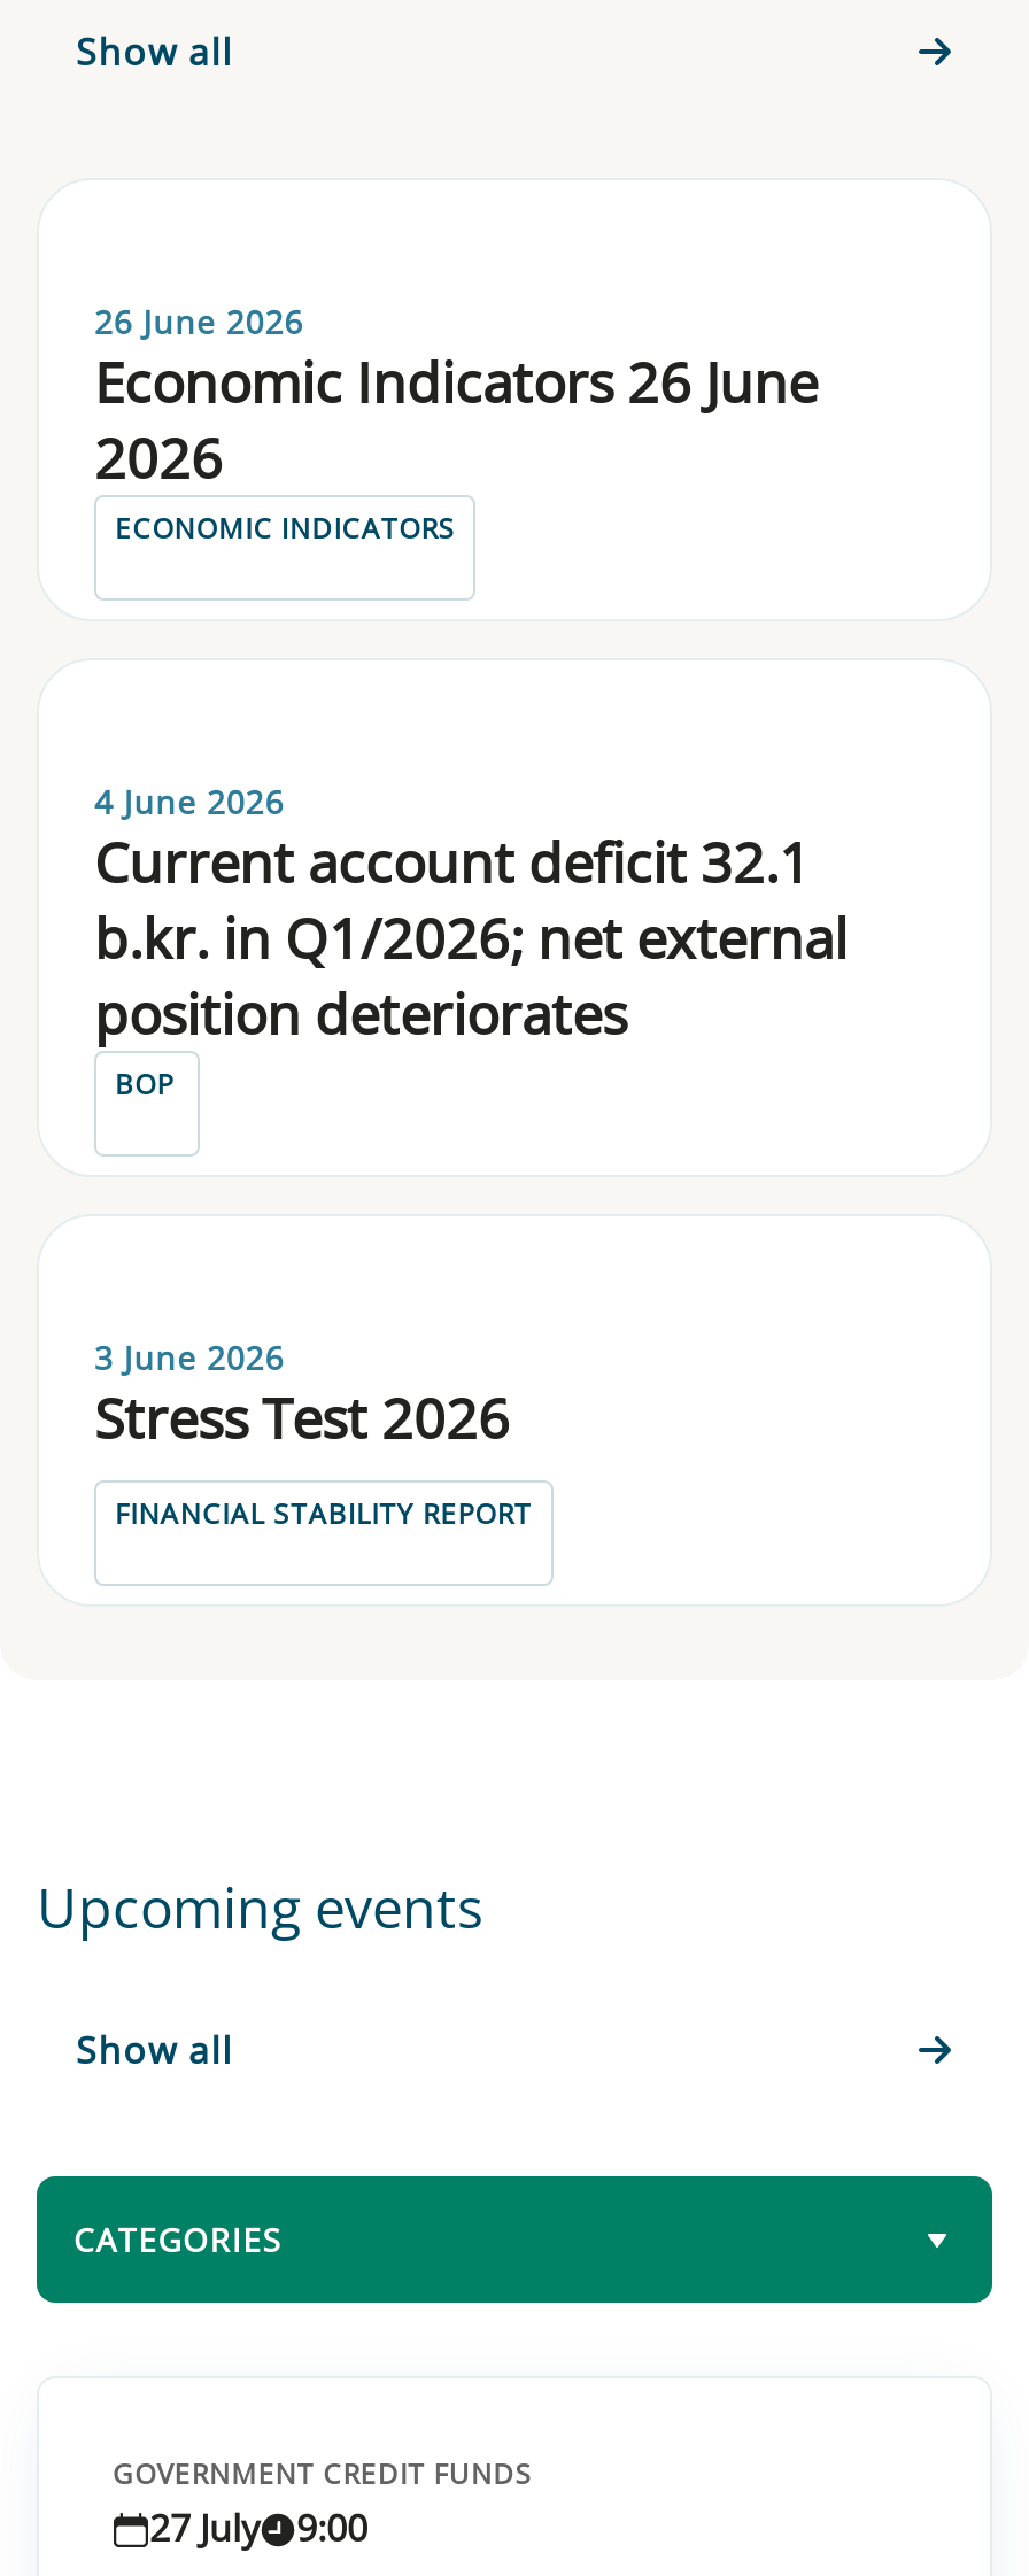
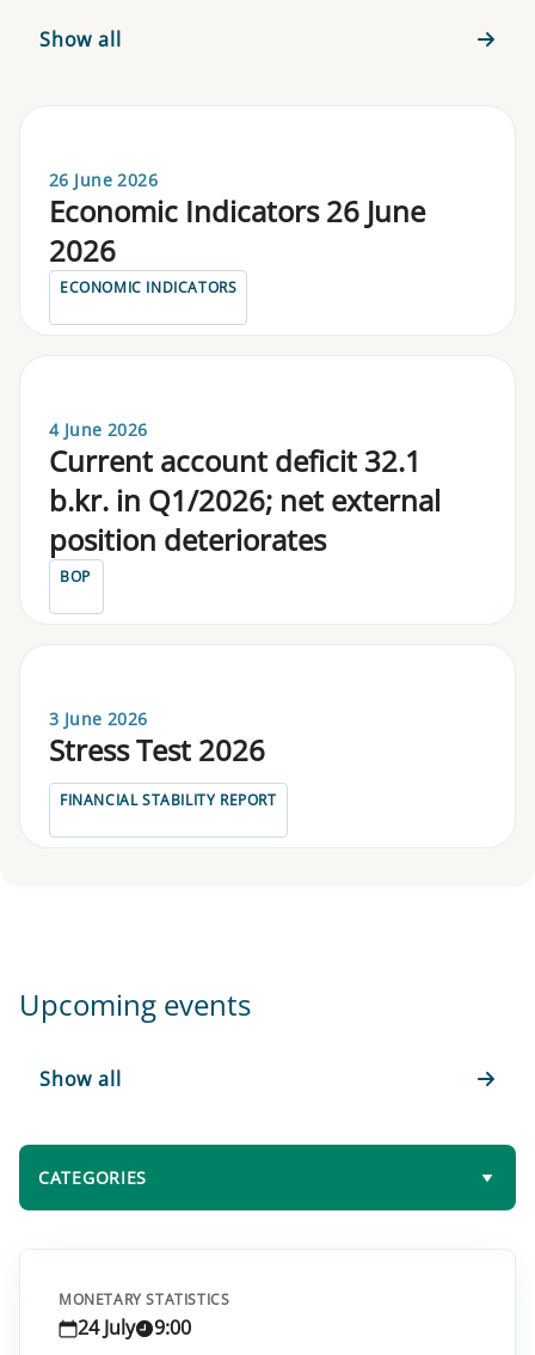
[113,2455,532,2554] GOVERNMENT CREDIT FUNDS | 27 July -> [59,1290,230,1341] MONETARY STATISTICS | 24 July

